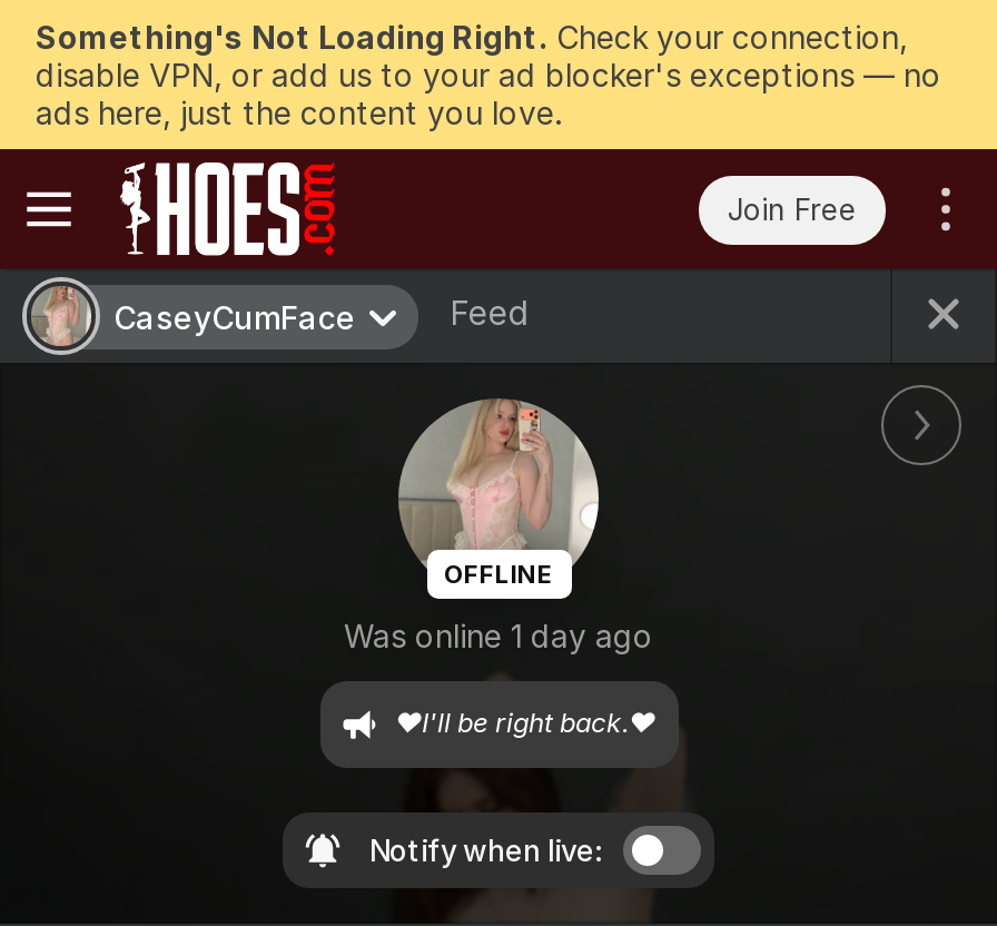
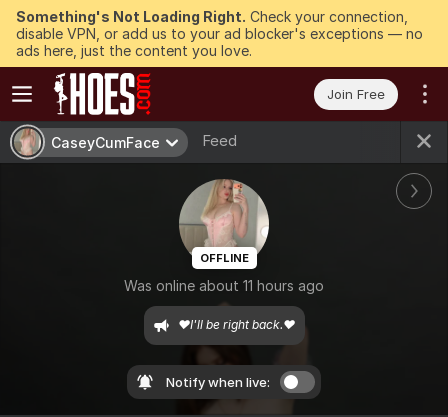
[344,617,653,655] Was online 1 day ago -> [124,277,324,294] Was online about 11 hours ago

